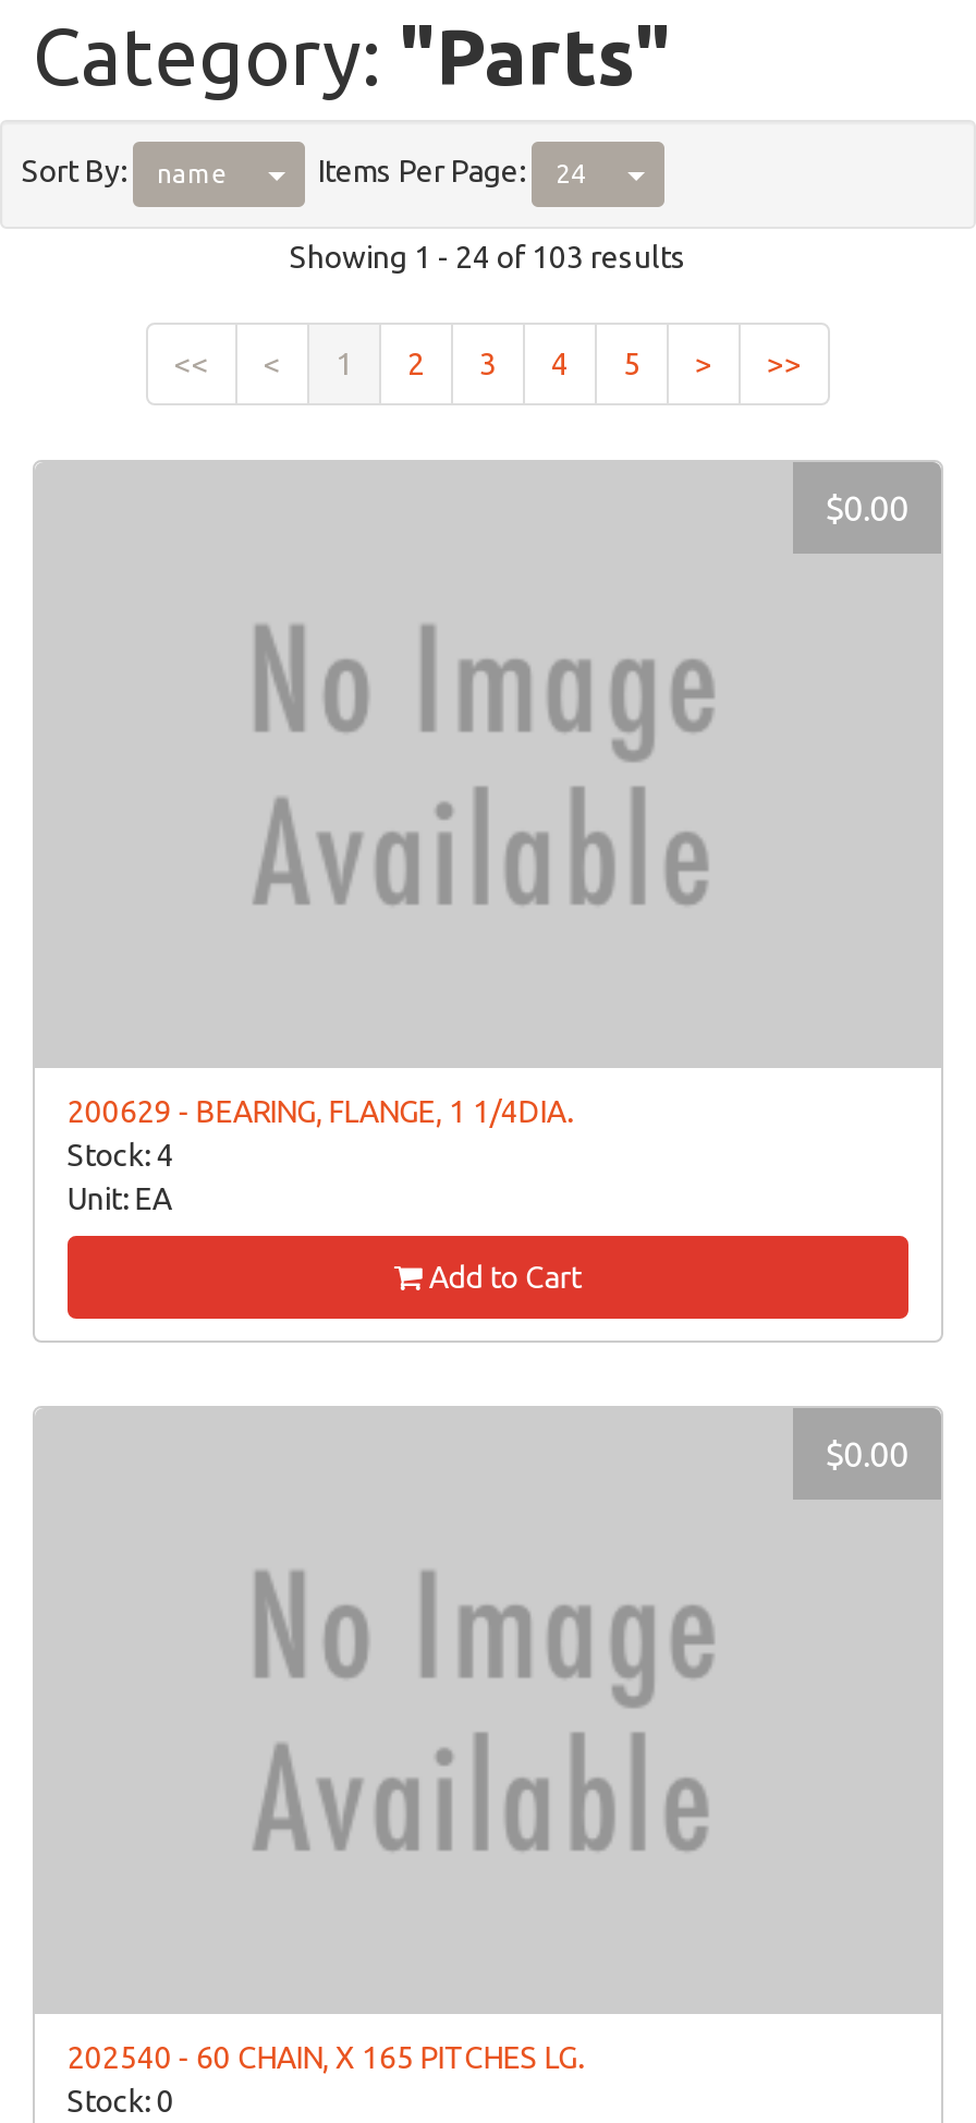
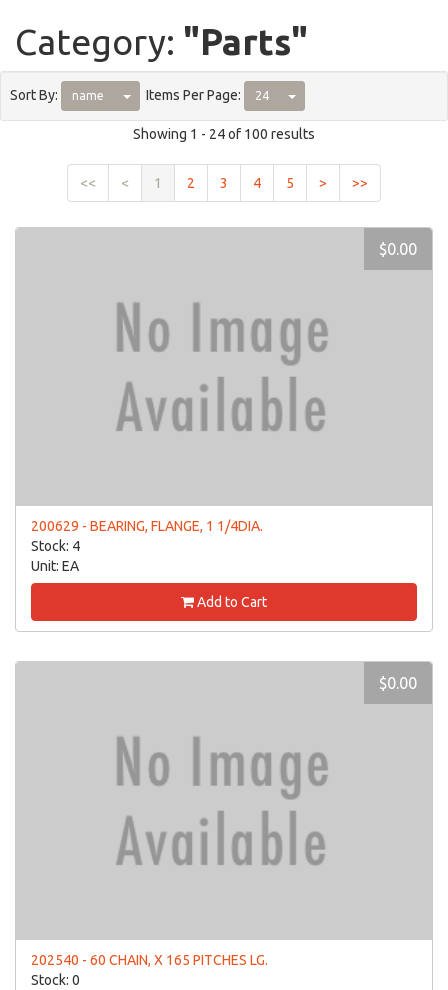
[290,241,686,276] Showing 1 - 24 of 103 results -> [133,126,315,142] Showing 1 - 24 of 100 results

